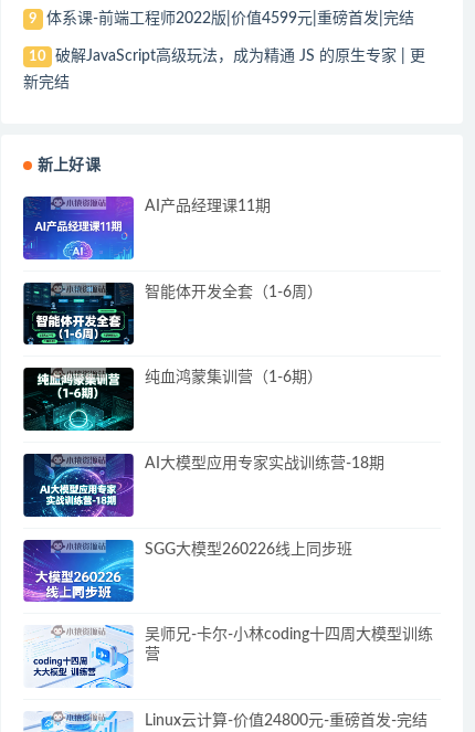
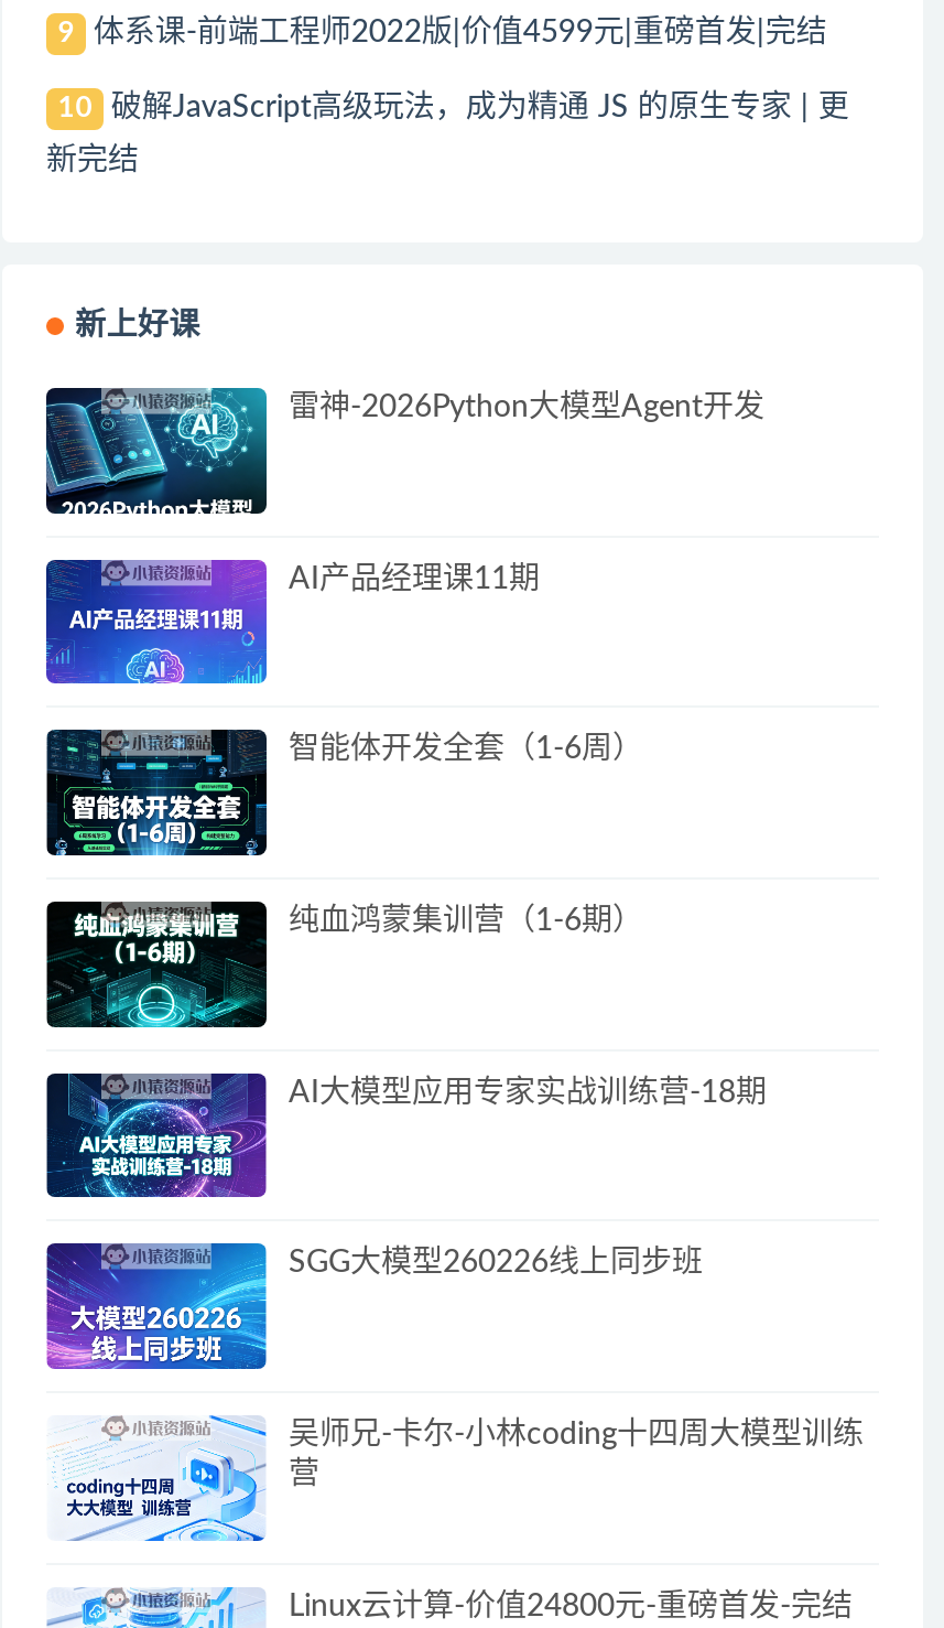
none -> [44,386,764,516] [image] | 雷神-2026Python大模型Agent开发

